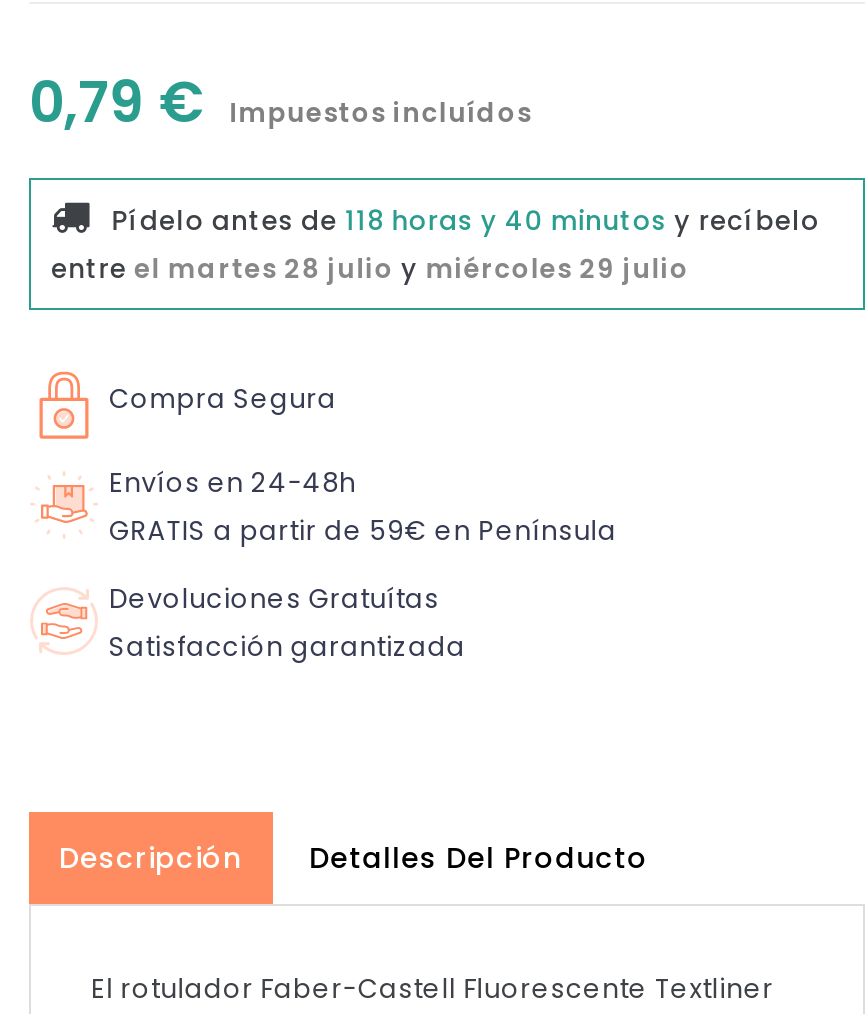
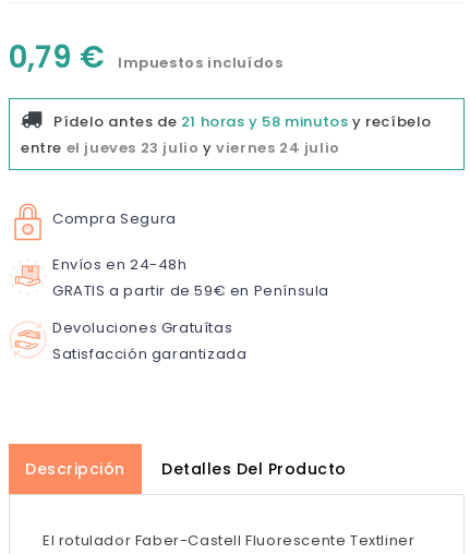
[111,202,820,240] Pídelo antes de 118 horas y 40 minutos y recíbelo -> [54,111,432,132] Pídelo antes de 21 horas y 58 minutos y recíbelo
[51,250,689,288] entre el martes 28 julio y miércoles 29 julio -> [21,137,340,158] entre el jueves 23 julio y viernes 24 julio

